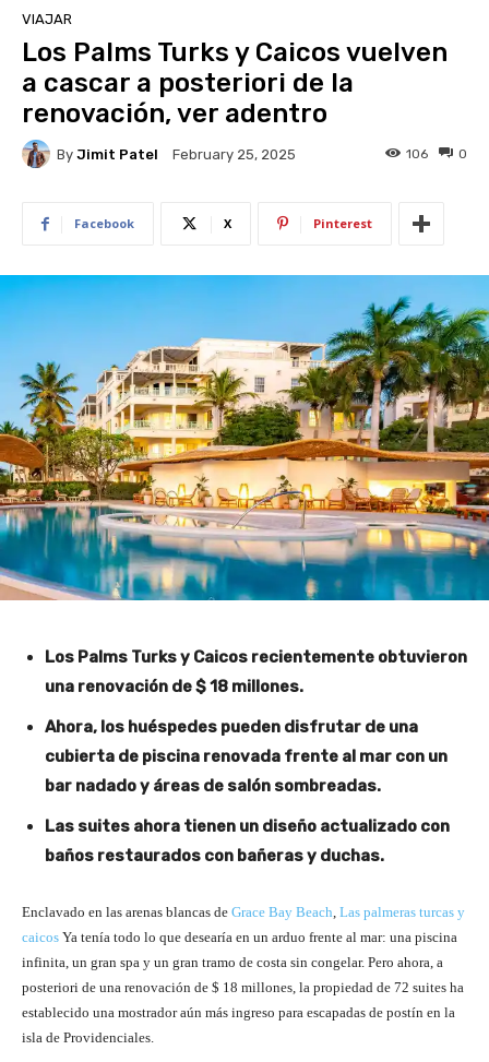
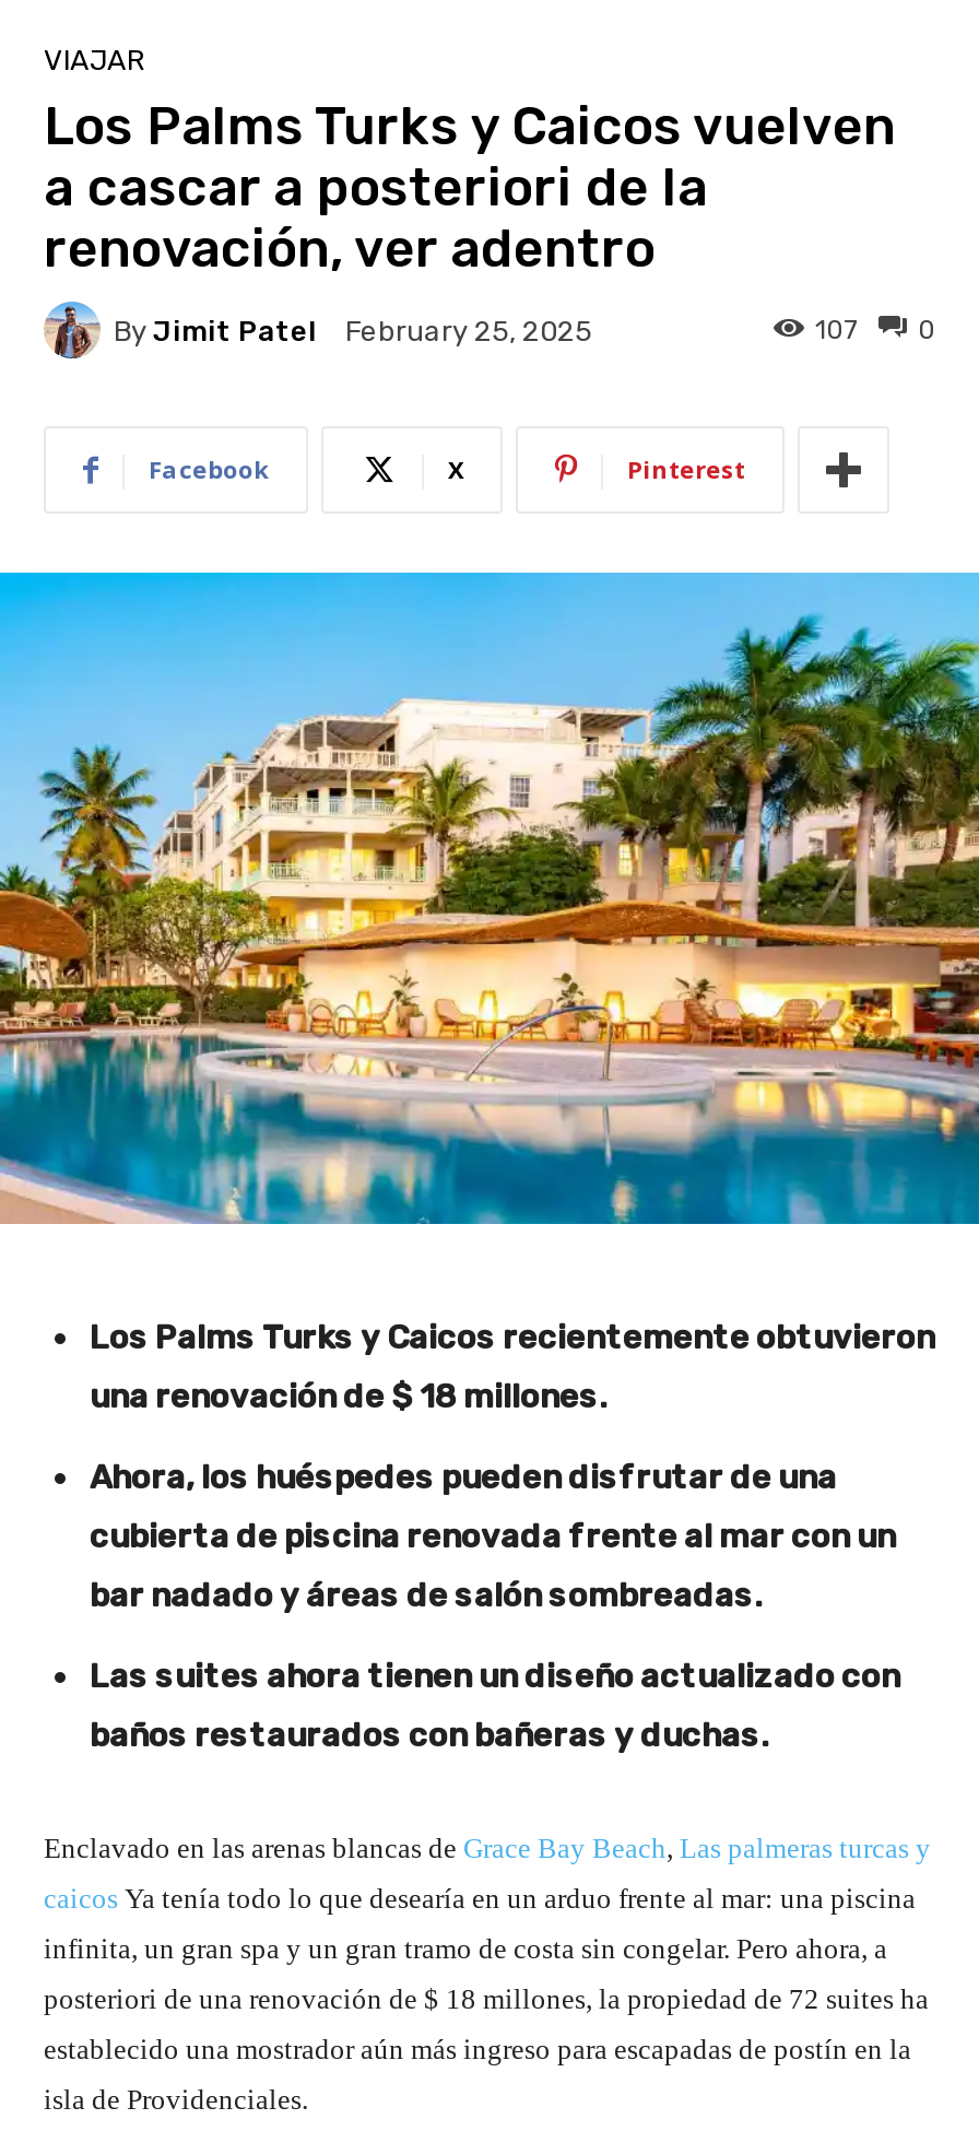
[406,146,467,161] 106 0 -> [815,315,935,345] 107 0

